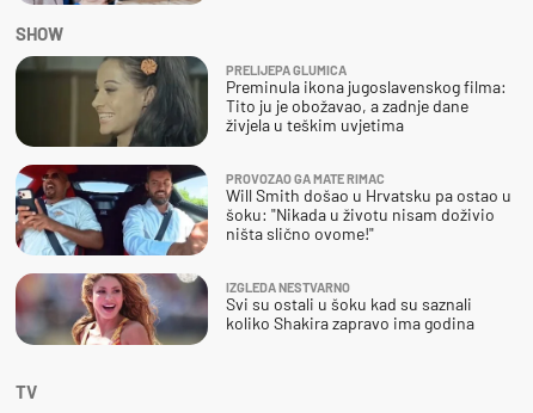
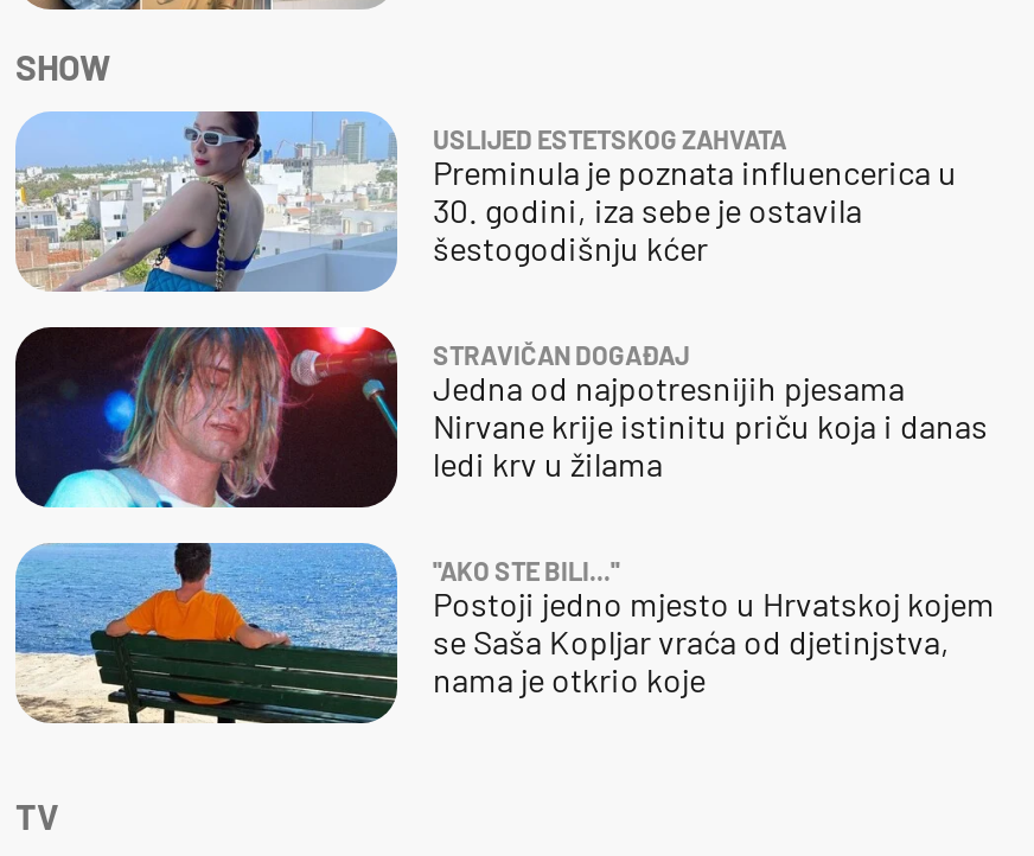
[14,55,507,148] [image] | PRELIJEPA GLUMICA | Preminula ikona jugoslavenskog filma: | Tito ju je obožavao, a zadnje dane | živjela u teškim uvjetima -> [15,111,957,294] [image] | USLIJED ESTETSKOG ZAHVATA | Preminula je poznata influencerica u | 30. godini, iza sebe je ostavila | šestogodišnju kćer
[14,164,511,257] [image] | PROVOZAO GA MATE RIMAC | Will Smith došao u Hrvatsku pa ostao u | šoku: "Nikada u životu nisam doživio | ništa slično ovome!" -> [13,325,988,510] [image] | STRAVIČAN DOGAĐAJ | Jedna od najpotresnijih pjesama | Nirvane krije istinitu priču koja i danas | ledi krv u žilama
[14,272,474,346] [image] | IZGLEDA NESTVARNO | Svi su ostali u šoku kad su saznali | koliko Shakira zapravo ima godina -> [13,541,995,726] [image] | ''AKO STE BILI...'' | Postoji jedno mjesto u Hrvatskoj kojem | se Saša Kopljar vraća od djetinjstva, | nama je otkrio koje

